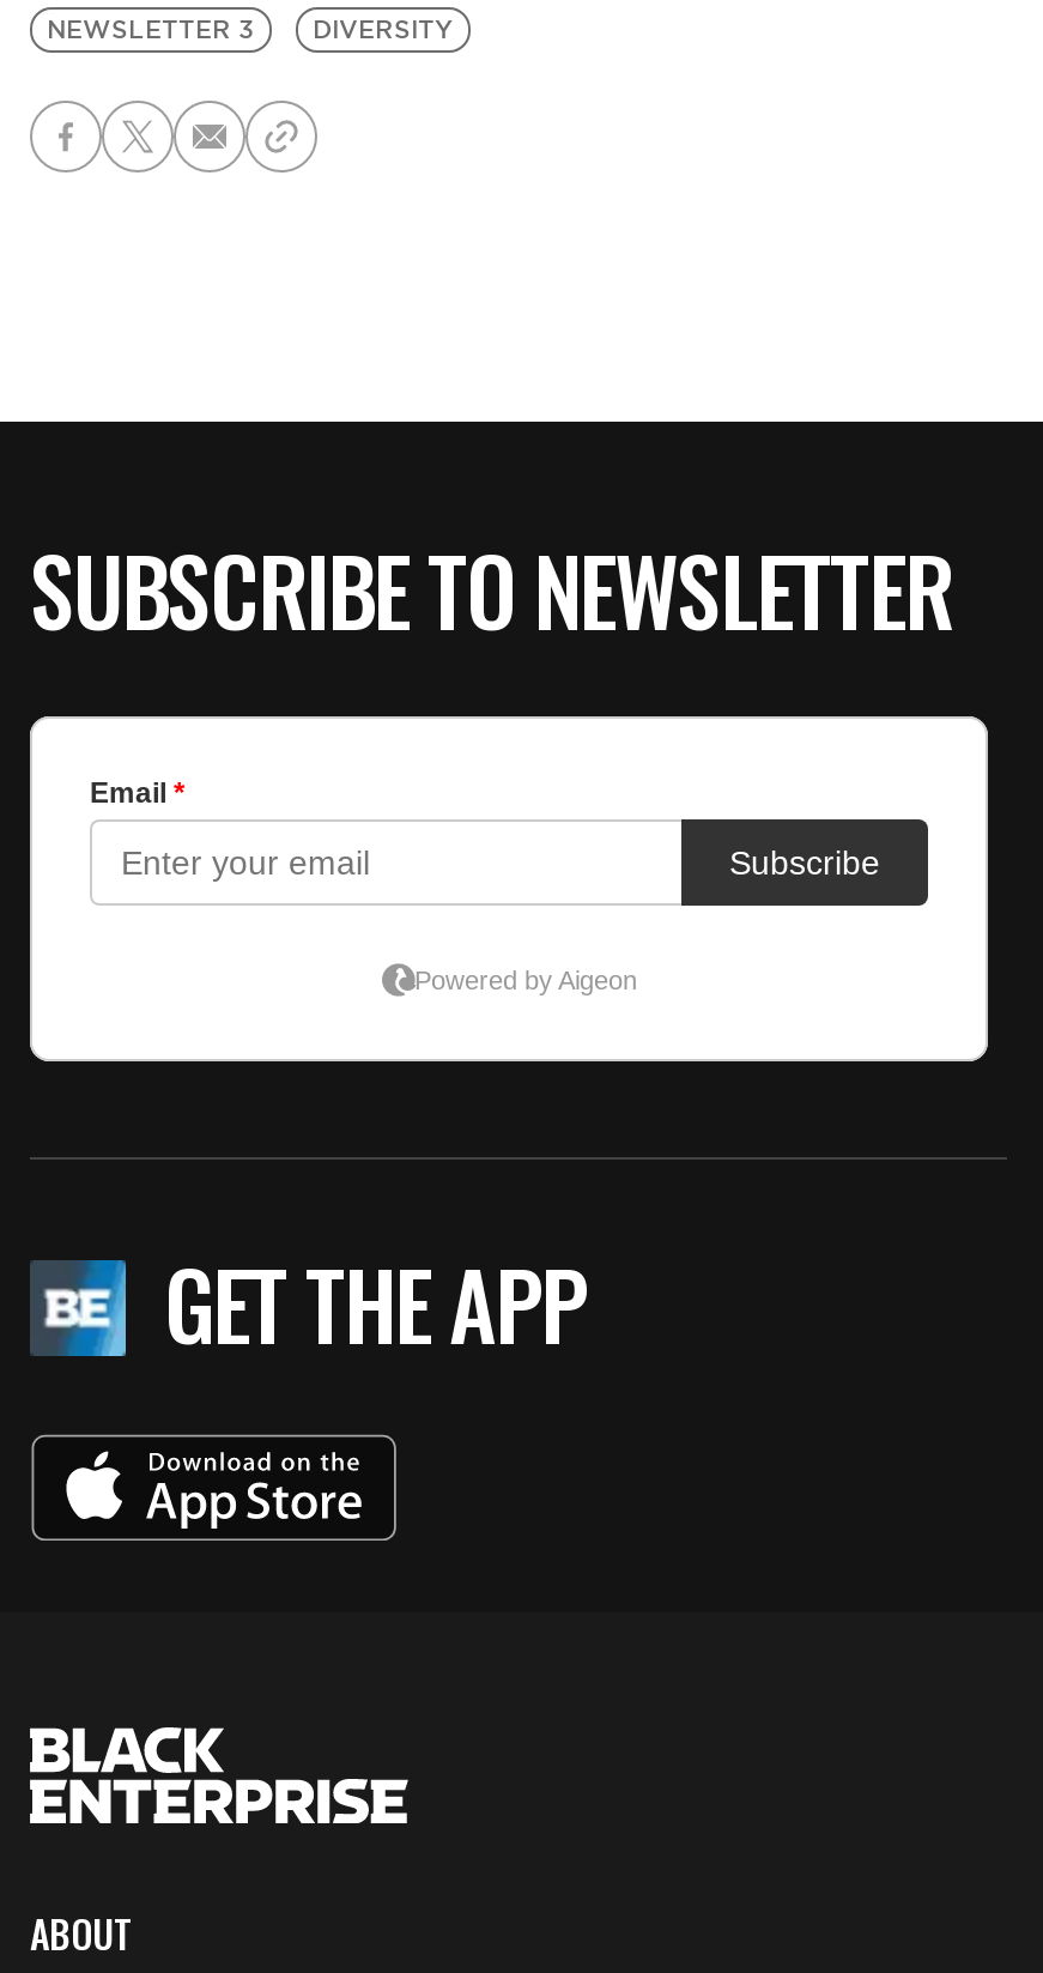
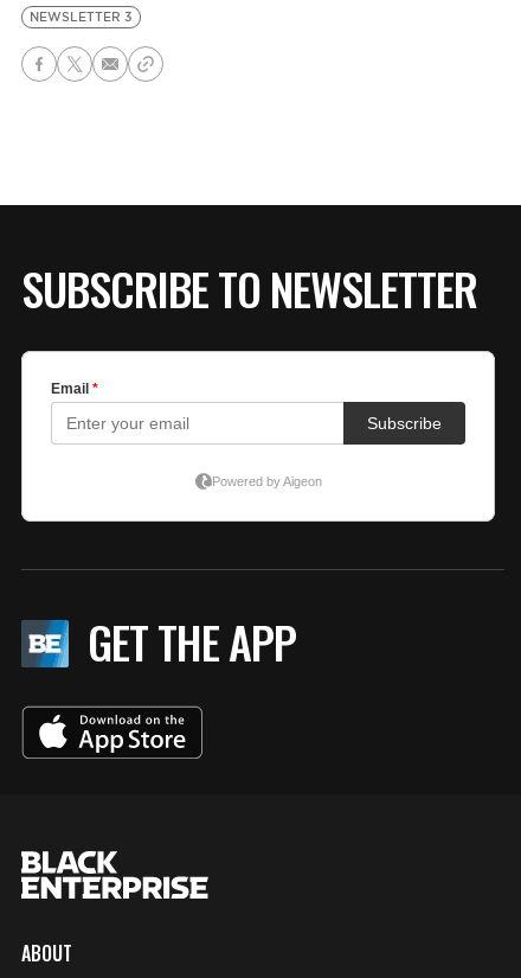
[313,14,454,46] DIVERSITY -> none

